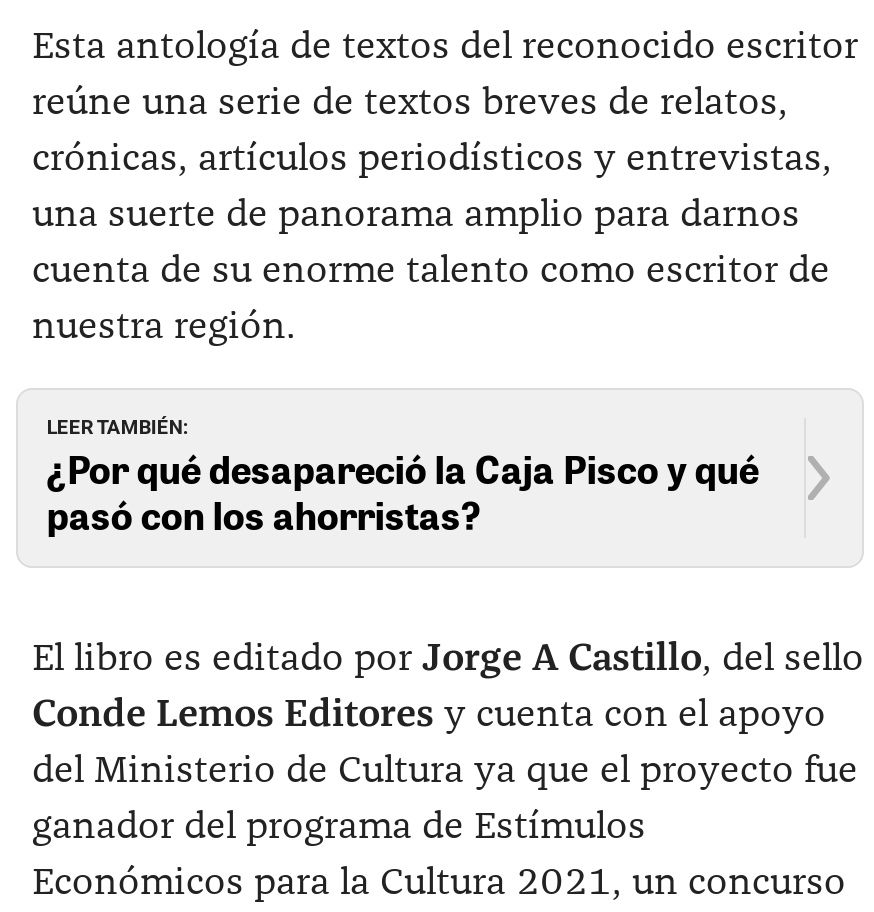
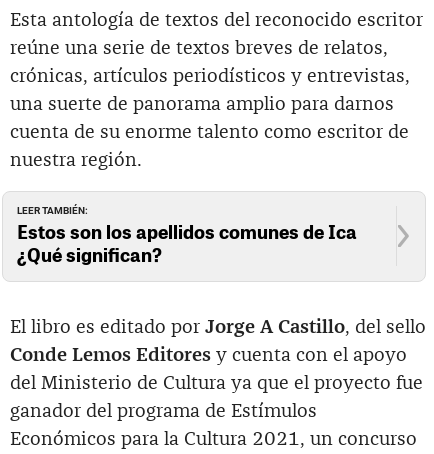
[47,442,759,540] ¿Por qué desapareció la Caja Pisco y qué | pasó con los ahorristas? -> [17,218,357,267] Estos son los apellidos comunes de Ica | ¿Qué significan?

